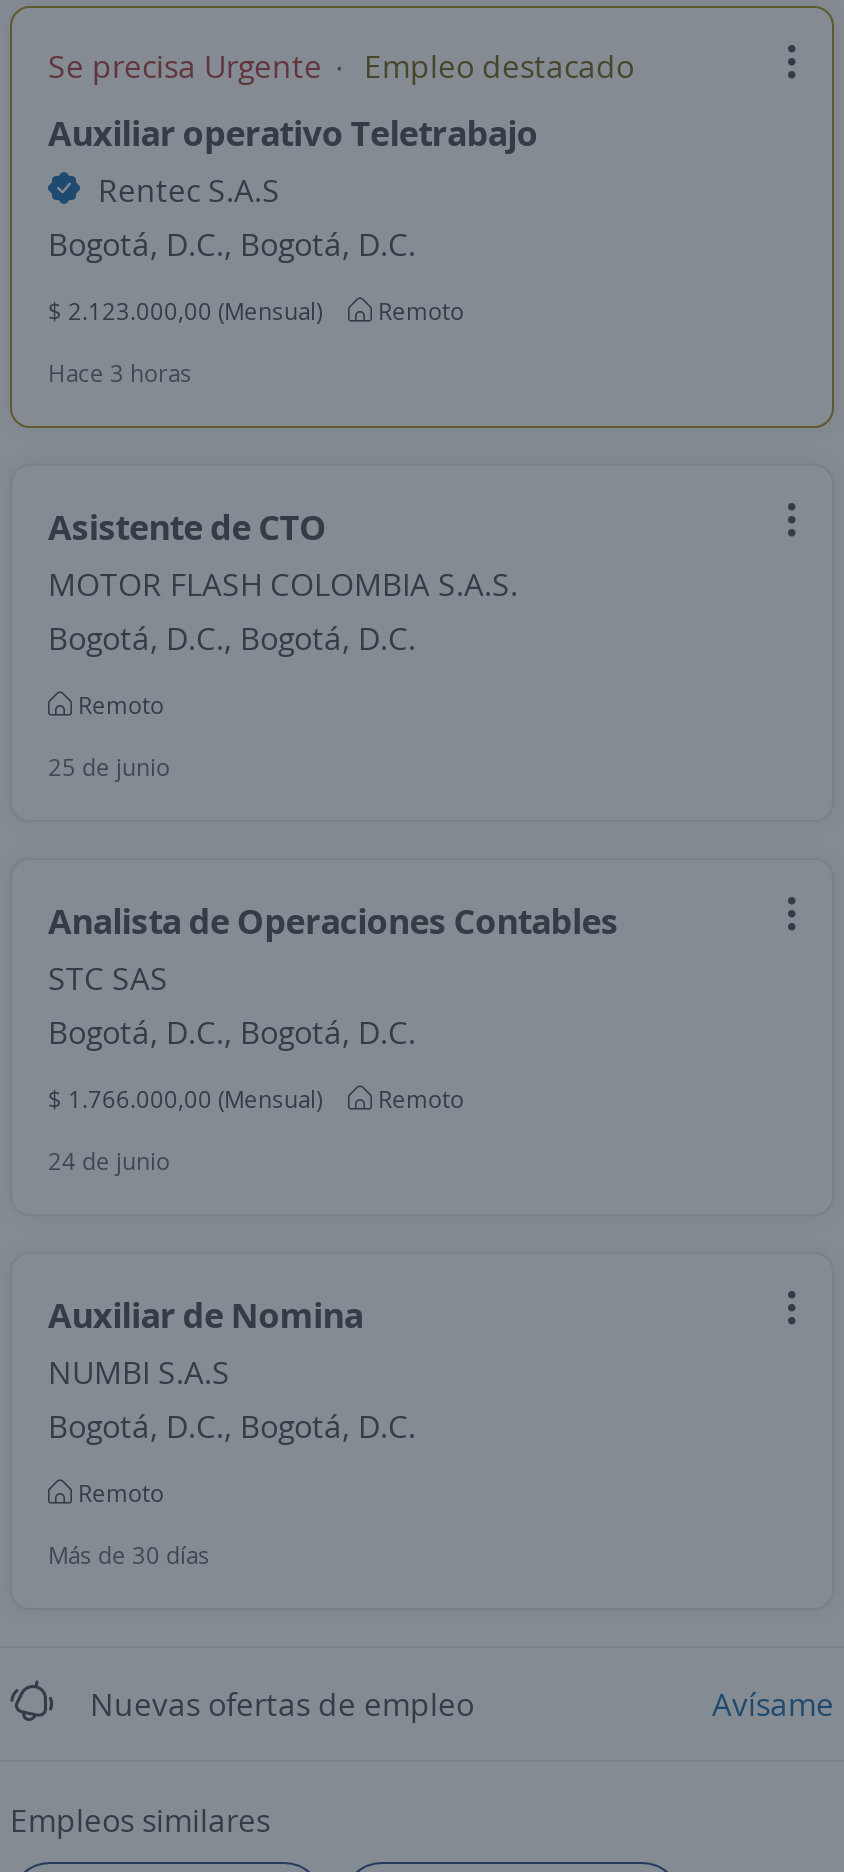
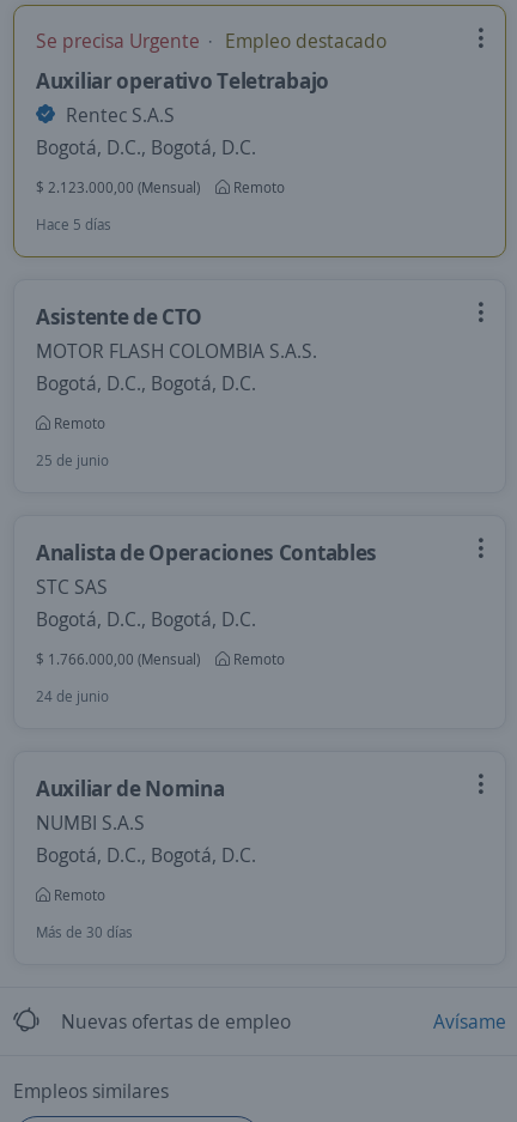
[48,356,192,390] Hace 3 horas -> [36,214,111,235] Hace 5 días

